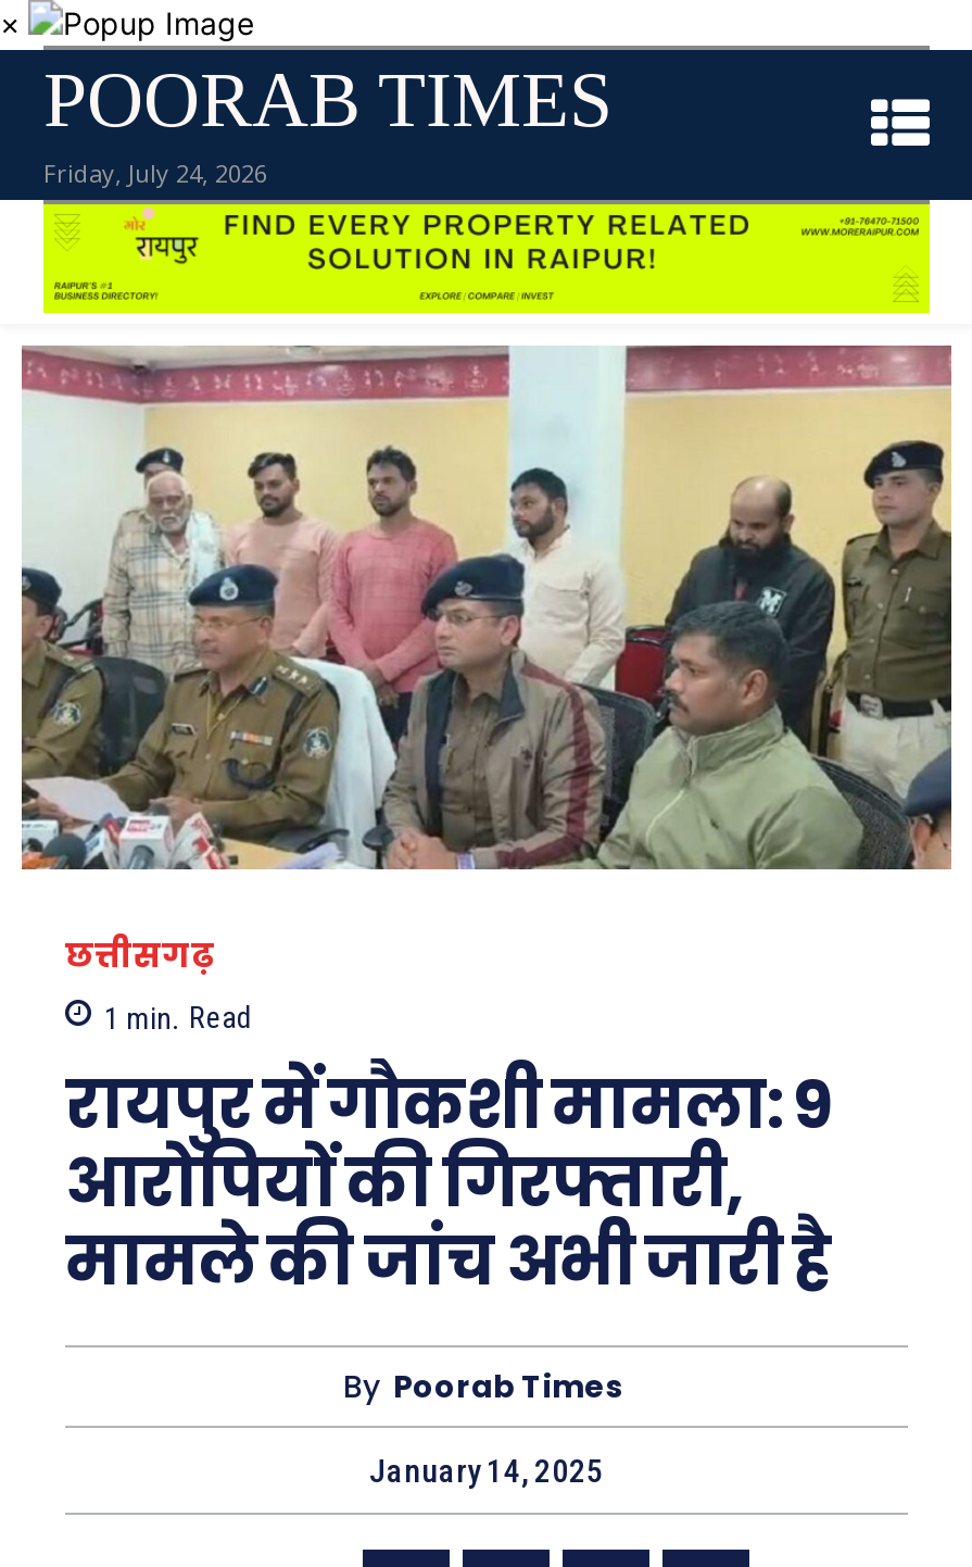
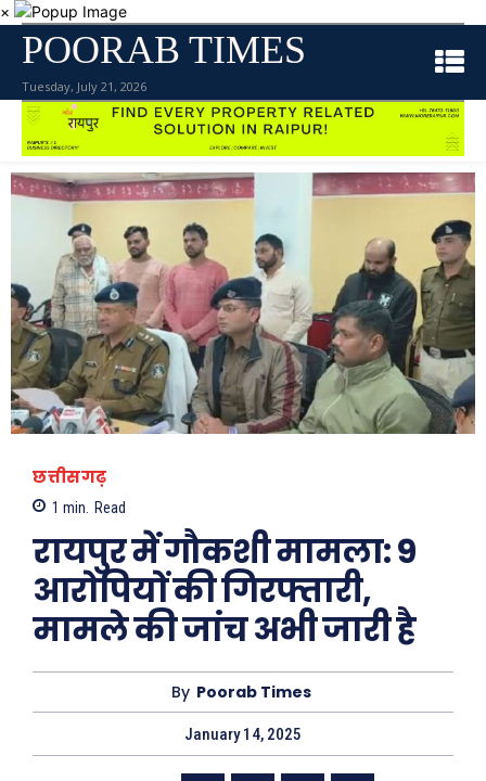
[43,157,267,190] Friday, July 24, 2026 -> [22,78,146,95] Tuesday, July 21, 2026

